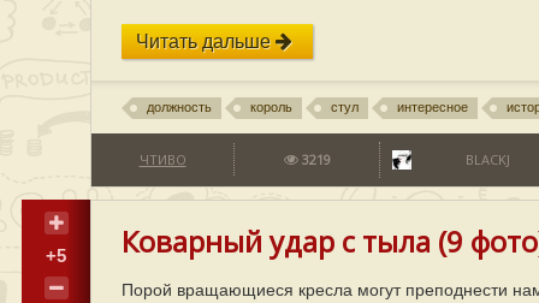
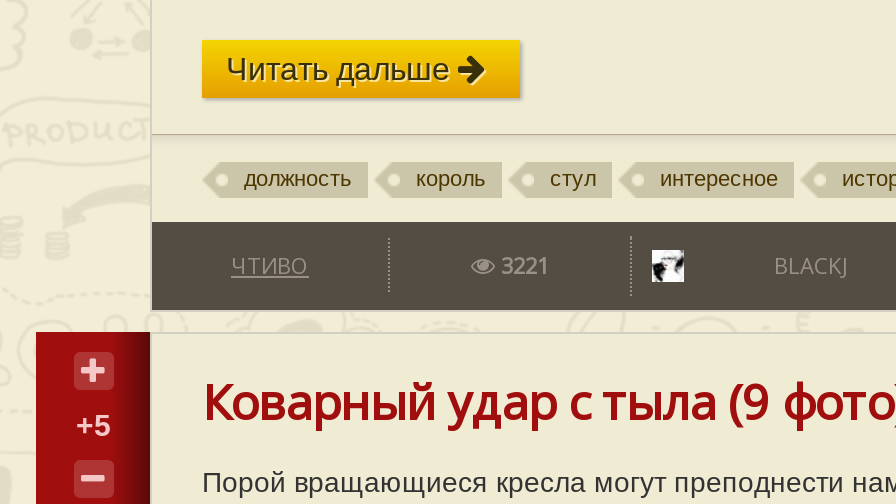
[298,150,330,168] 3219 -> [495,250,549,280] 3221

